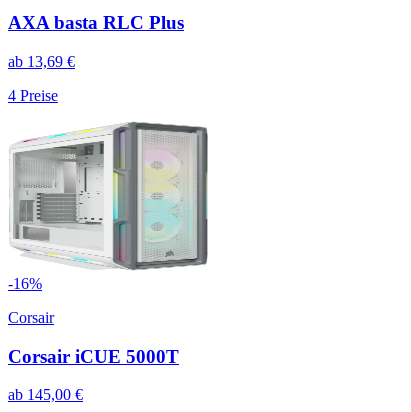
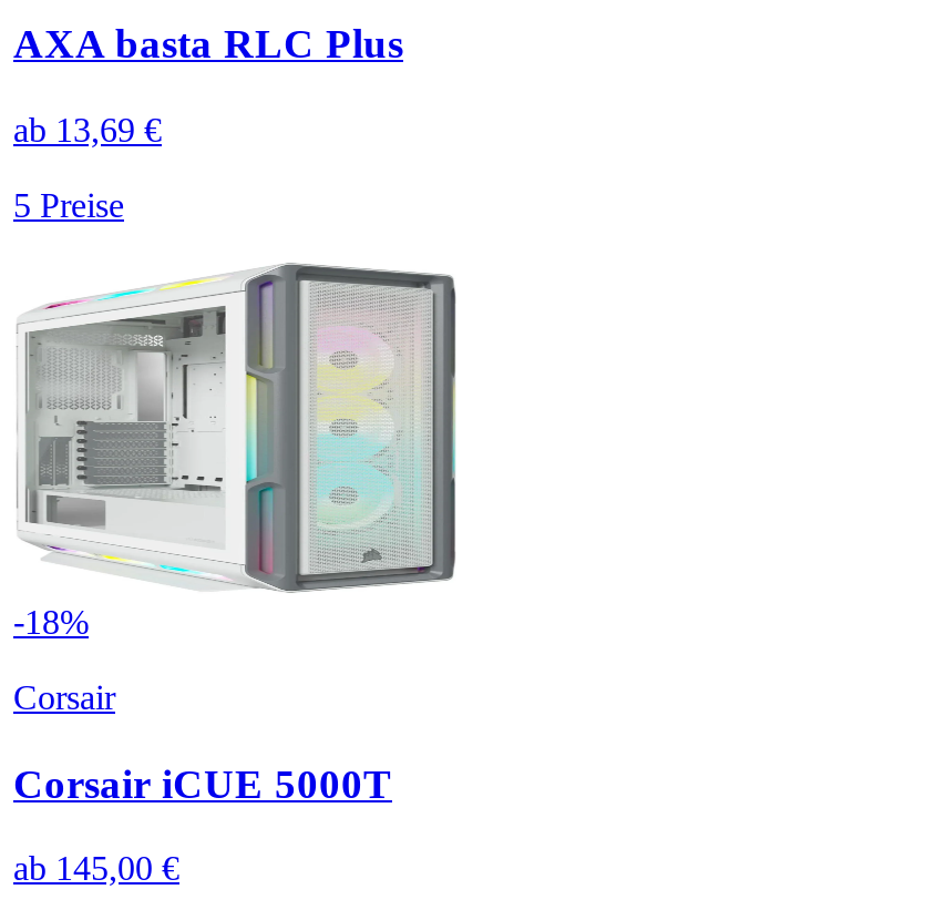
[8,87,58,104] 4 Preise -> [13,186,124,224] 5 Preise
[8,275,42,292] -16% -> [13,603,89,640] -18%

